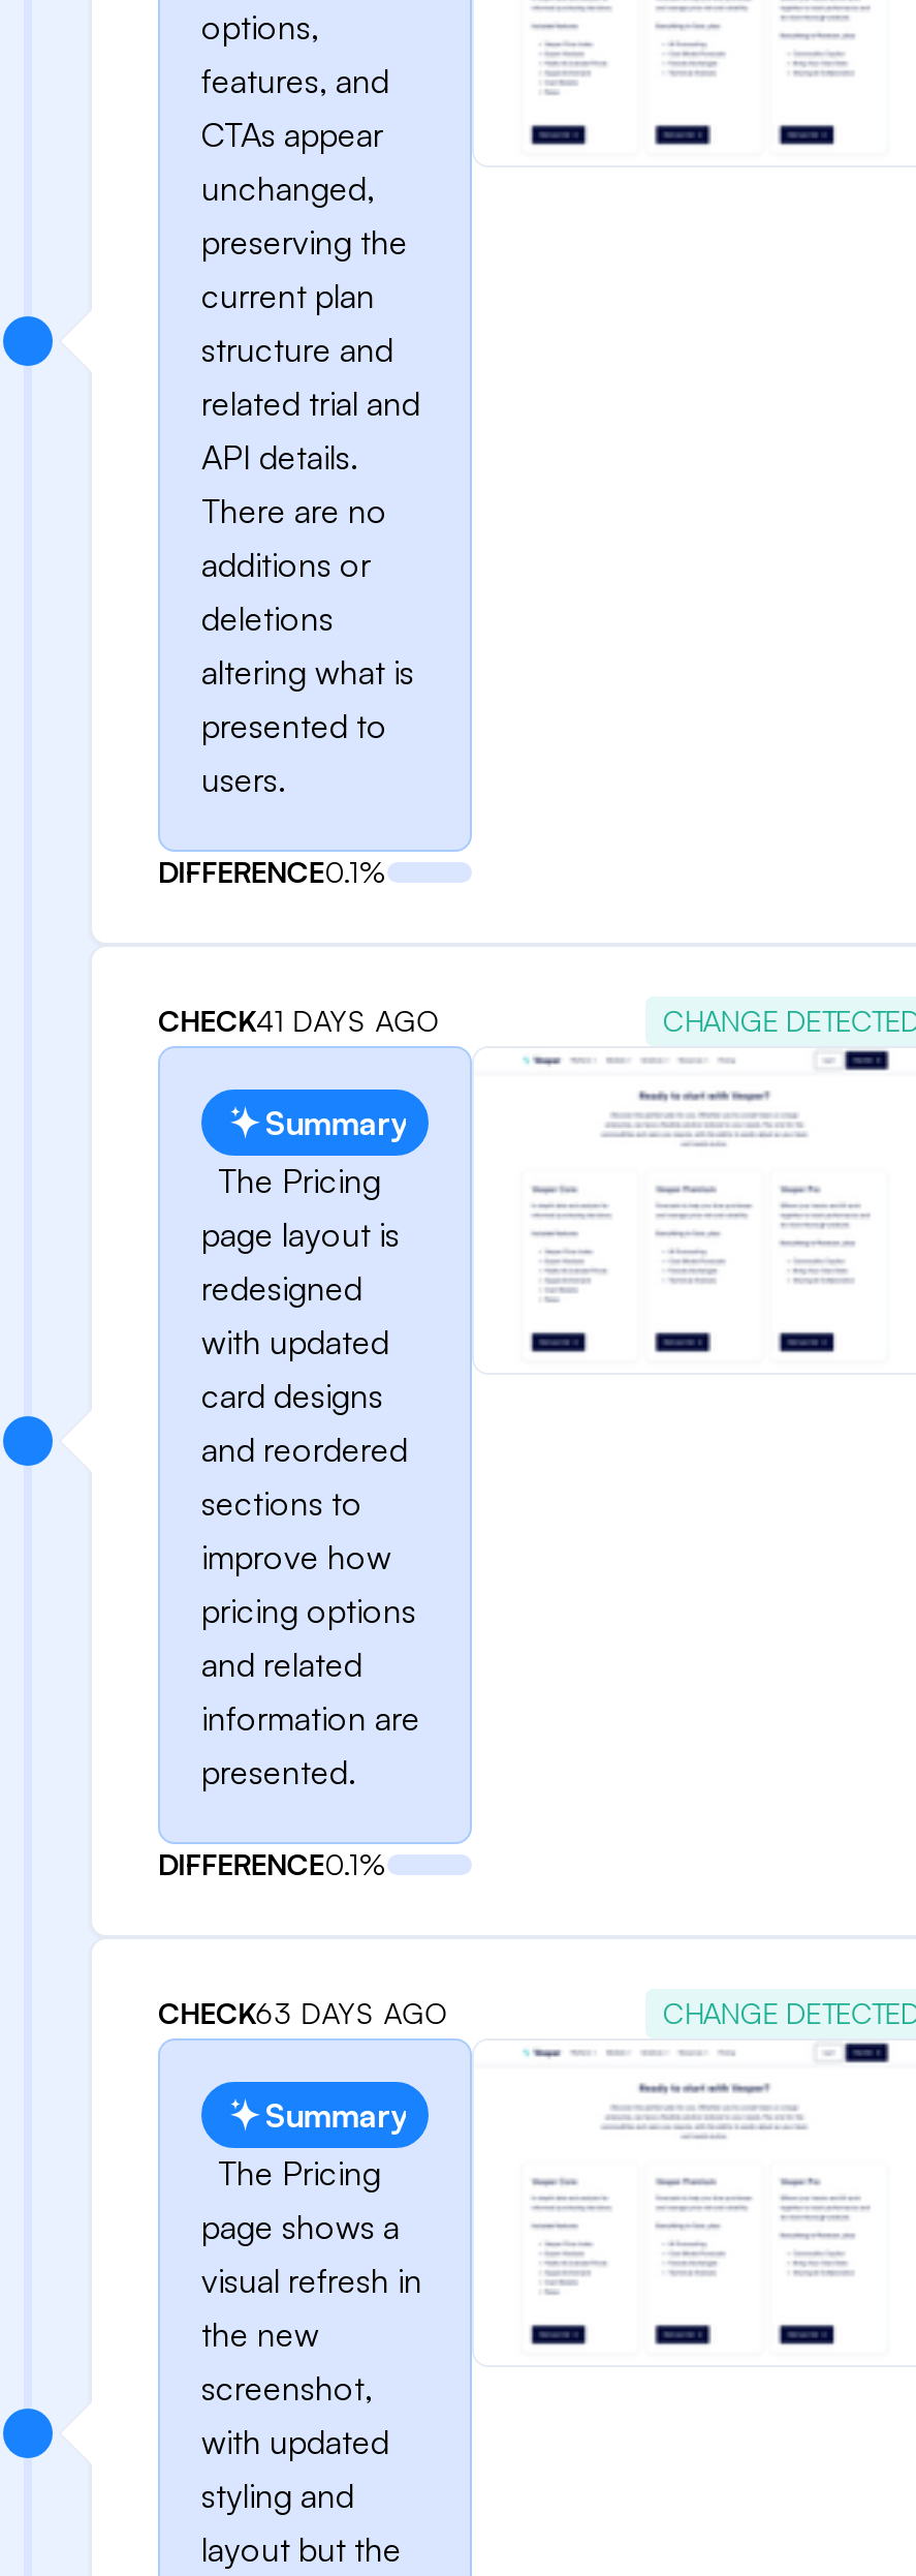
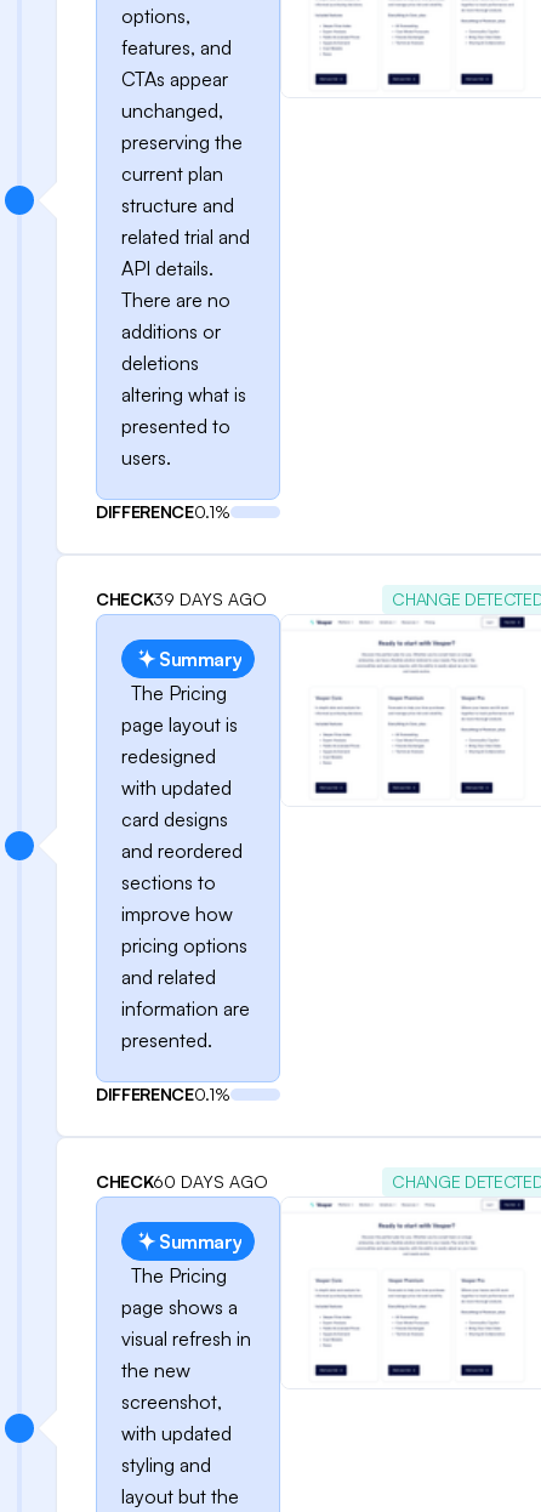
[158,1003,441,1038] CHECK41 DAYS AGO -> [96,589,267,609] CHECK39 DAYS AGO
[158,1995,450,2030] CHECK63 DAYS AGO -> [96,1171,268,1192] CHECK60 DAYS AGO

